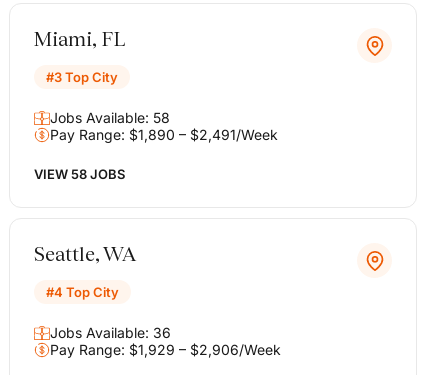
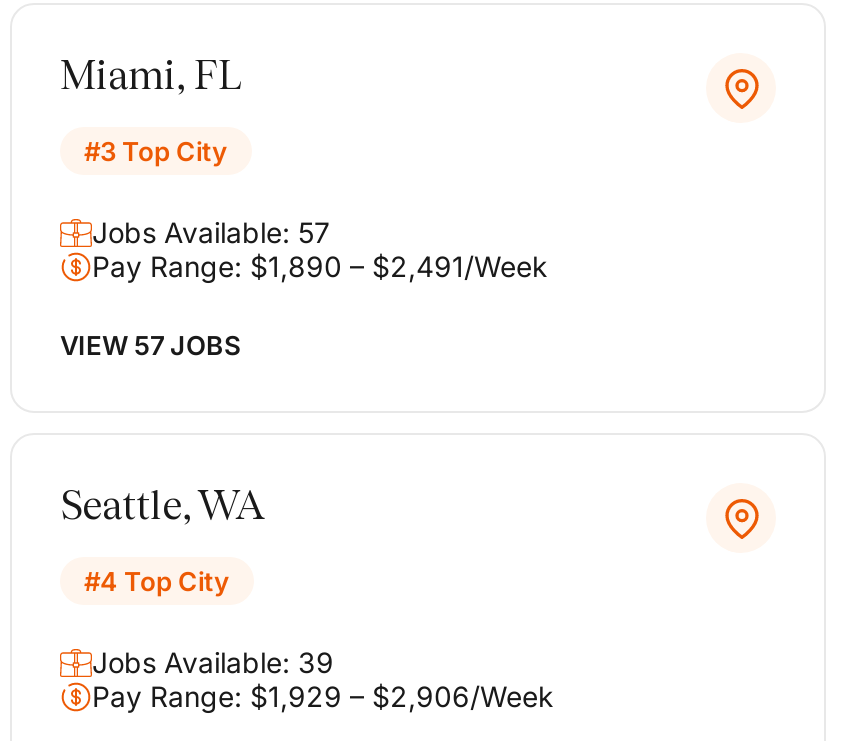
[50,109,170,126] Jobs Available: 58 -> [92,215,330,249] Jobs Available: 57
[34,166,125,182] VIEW 58 JOBS -> [60,329,240,361] VIEW 57 JOBS
[50,324,171,341] Jobs Available: 36 -> [92,645,334,679] Jobs Available: 39

